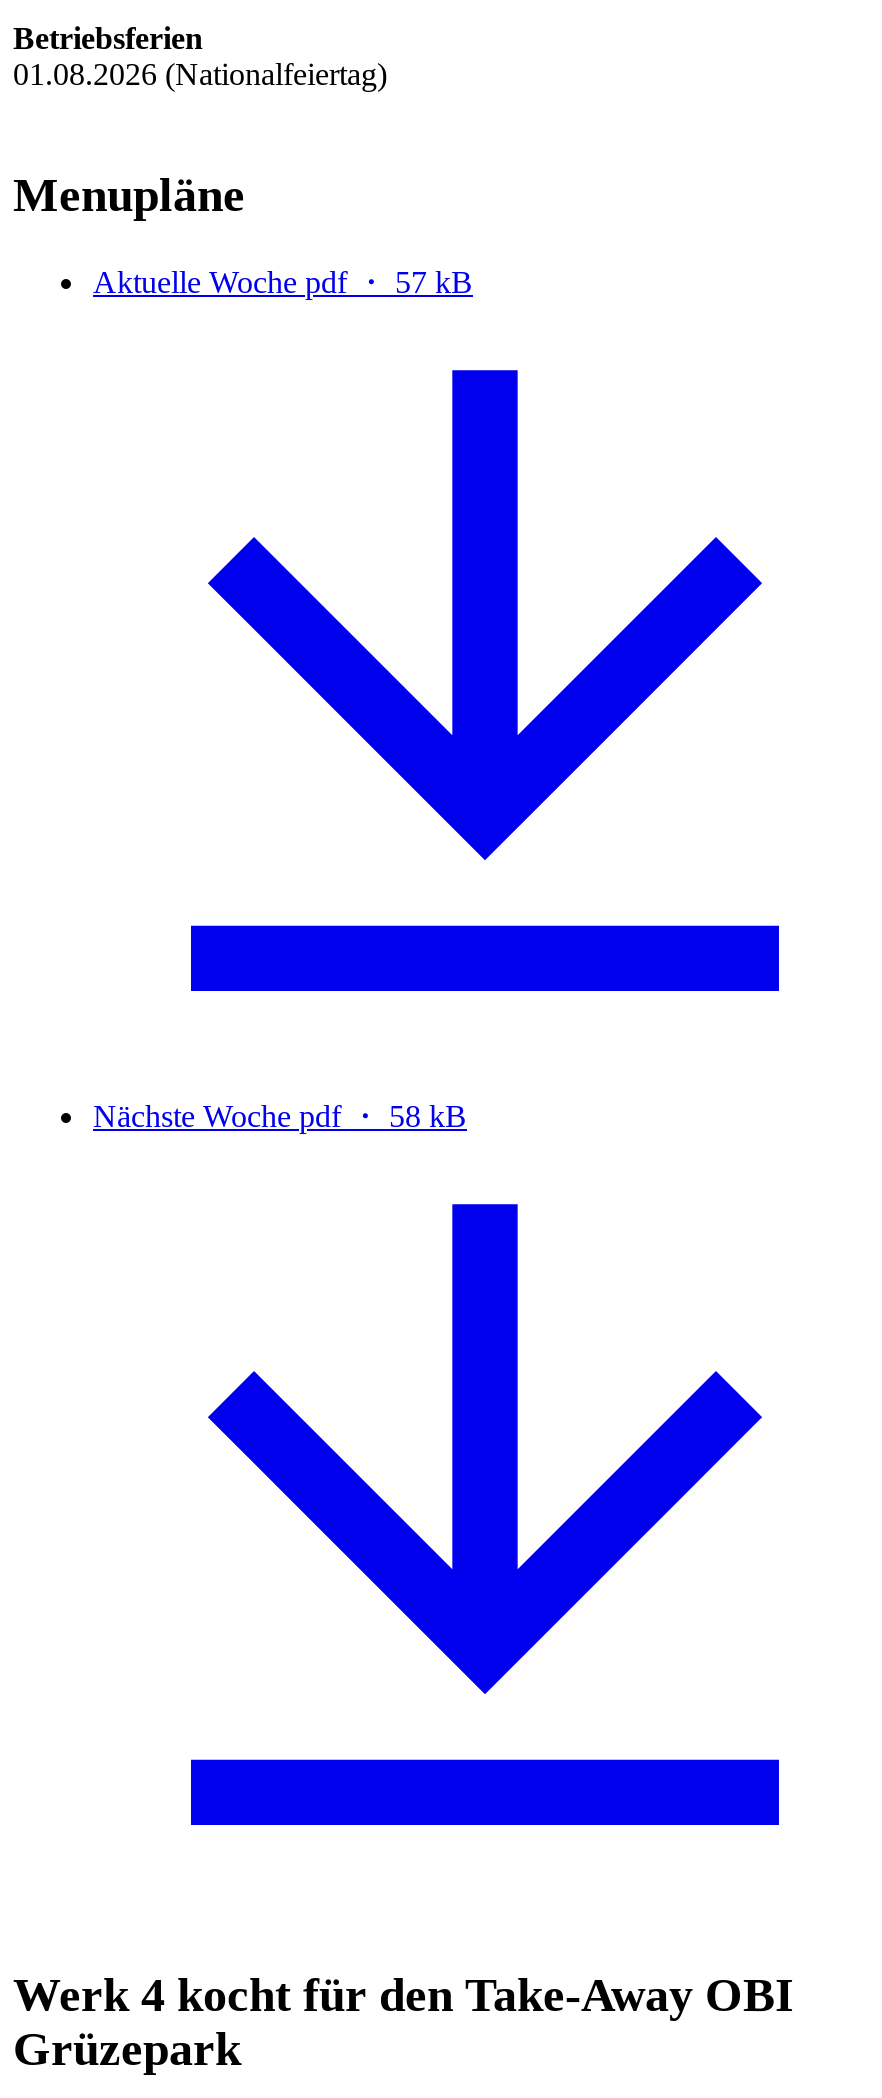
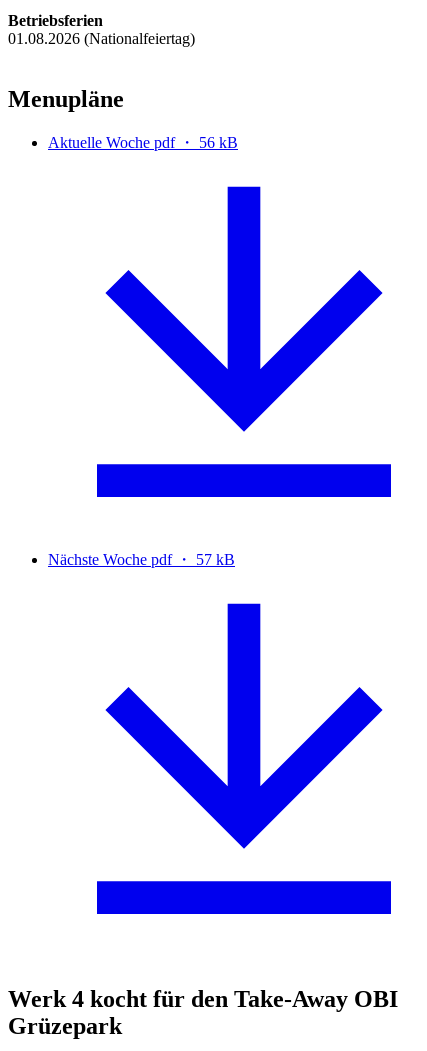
[93,264,473,298] Aktuelle Woche pdf ・ 57 kB -> [48,133,238,150] Aktuelle Woche pdf ・ 56 kB
[93,1098,467,1132] Nächste Woche pdf ・ 58 kB -> [48,550,235,567] Nächste Woche pdf ・ 57 kB

